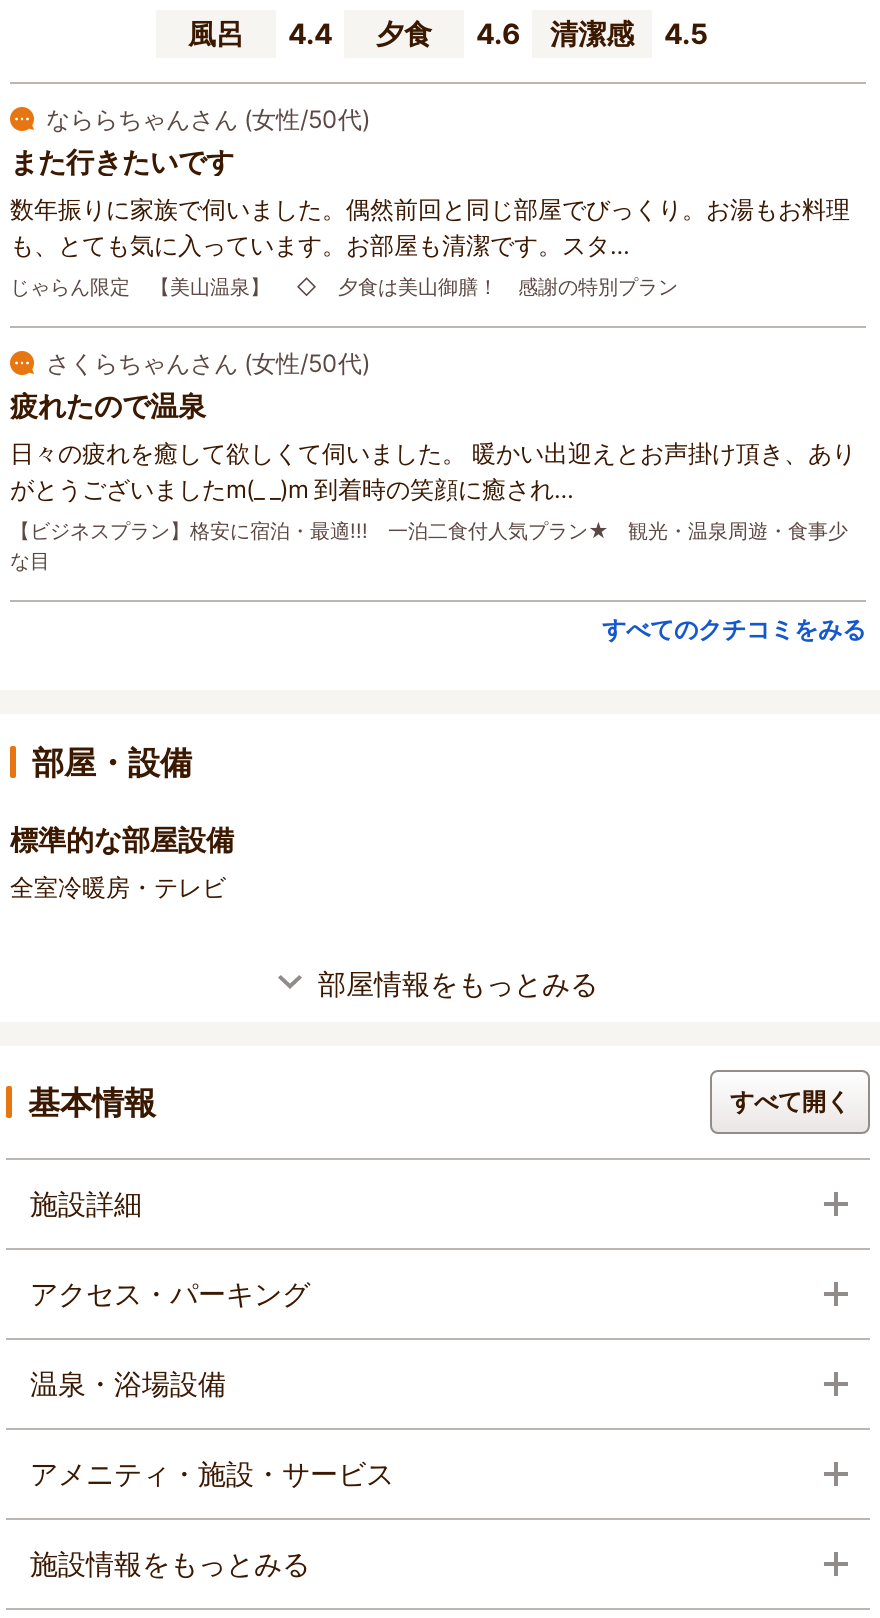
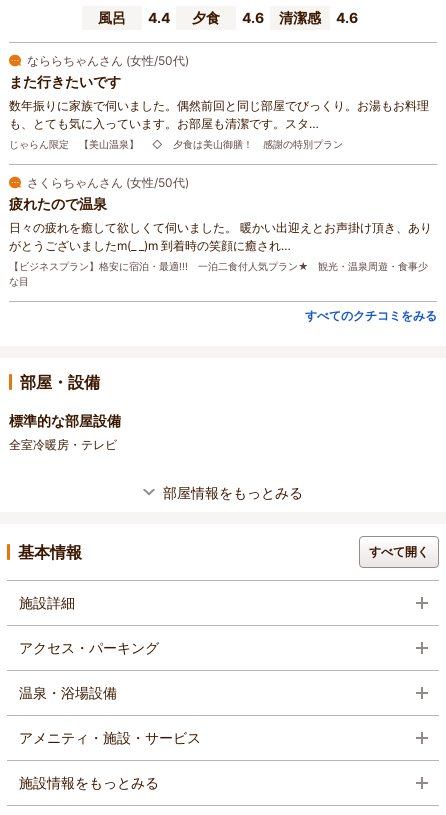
[188,15,708,49] 風呂 4.4 夕食 4.6 清潔感 4.5 -> [98,9,358,26] 風呂 4.4 夕食 4.6 清潔感 4.6

